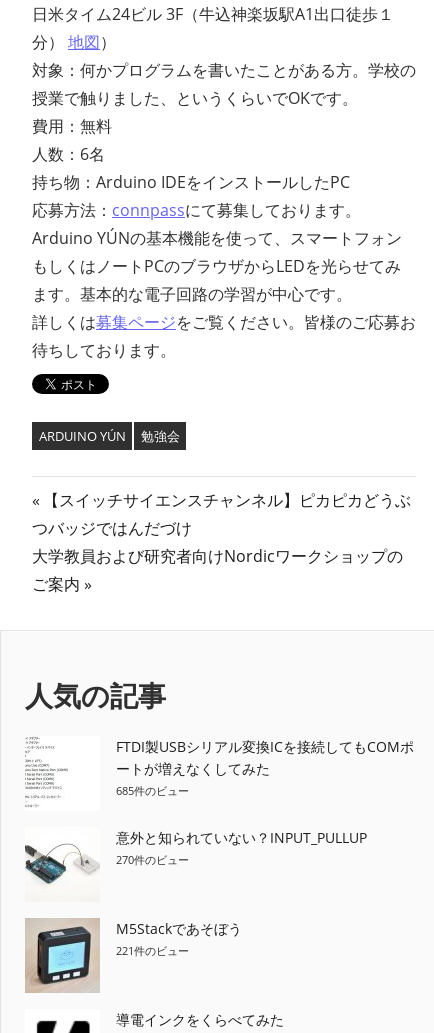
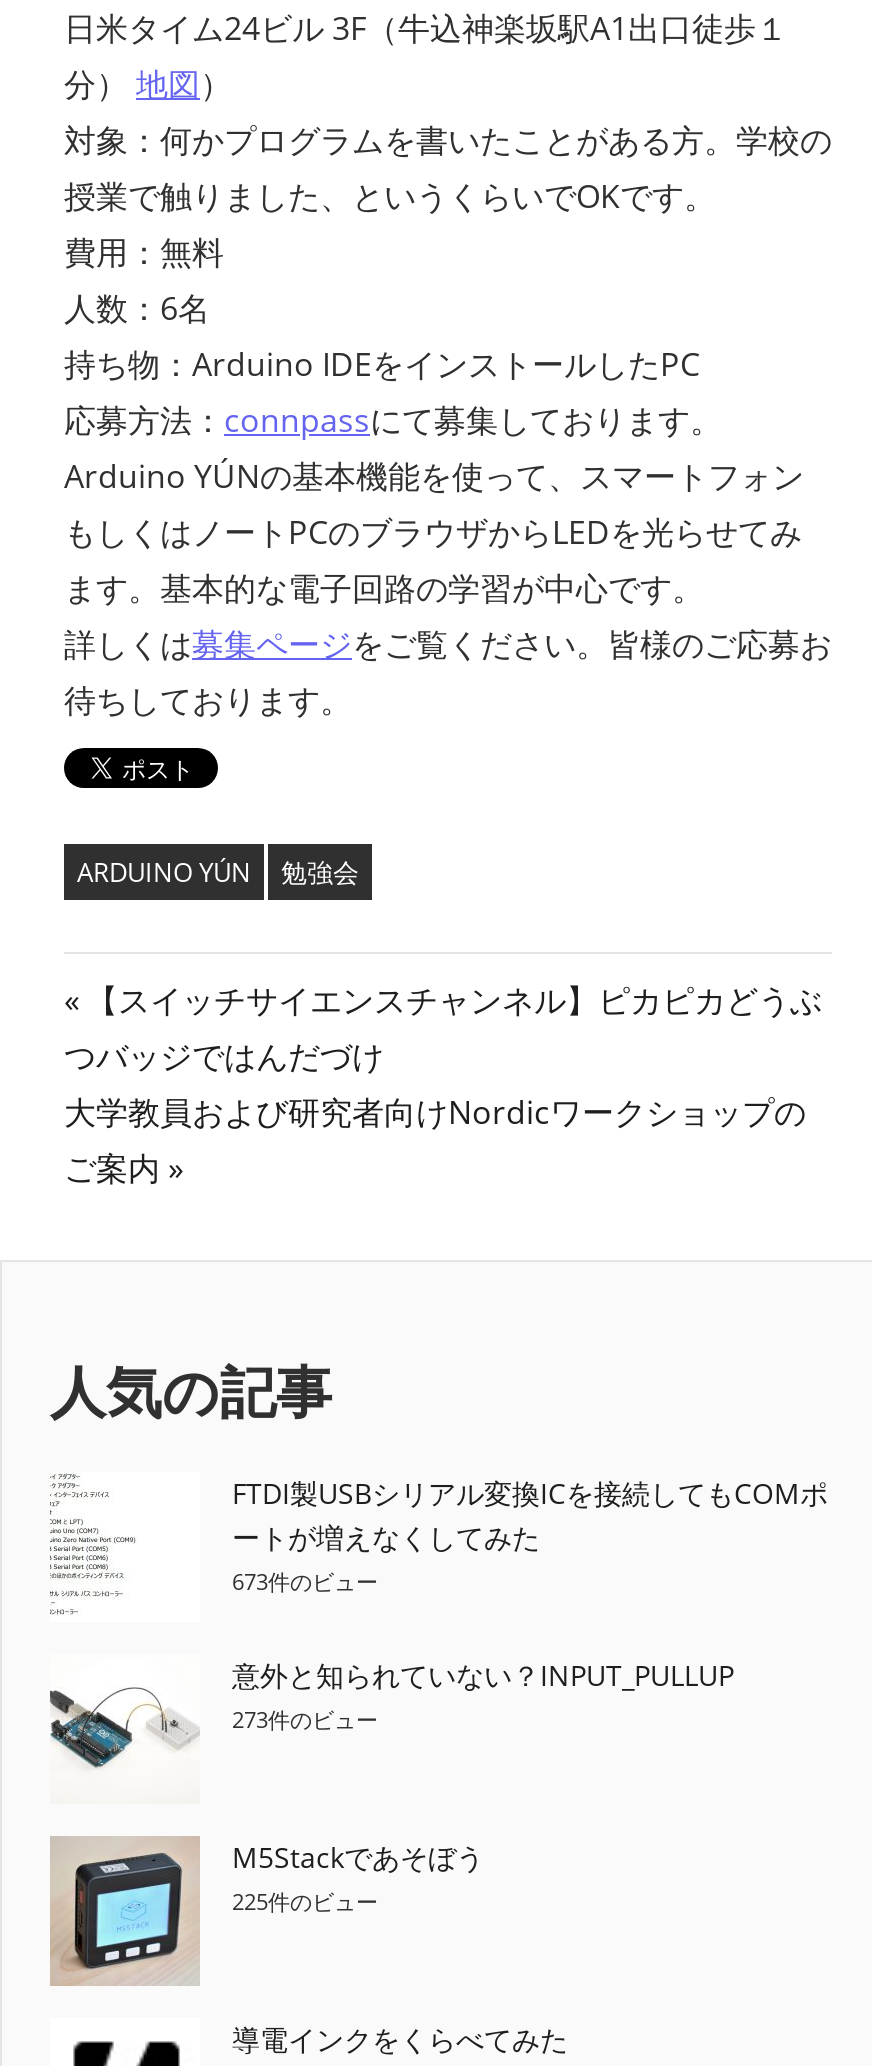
[116,783,189,798] 685件のビュー -> [232,1567,378,1597] 673件のビュー
[116,852,189,867] 270件のビュー -> [232,1705,378,1735] 273件のビュー
[116,943,189,958] 221件のビュー -> [232,1887,378,1917] 225件のビュー

